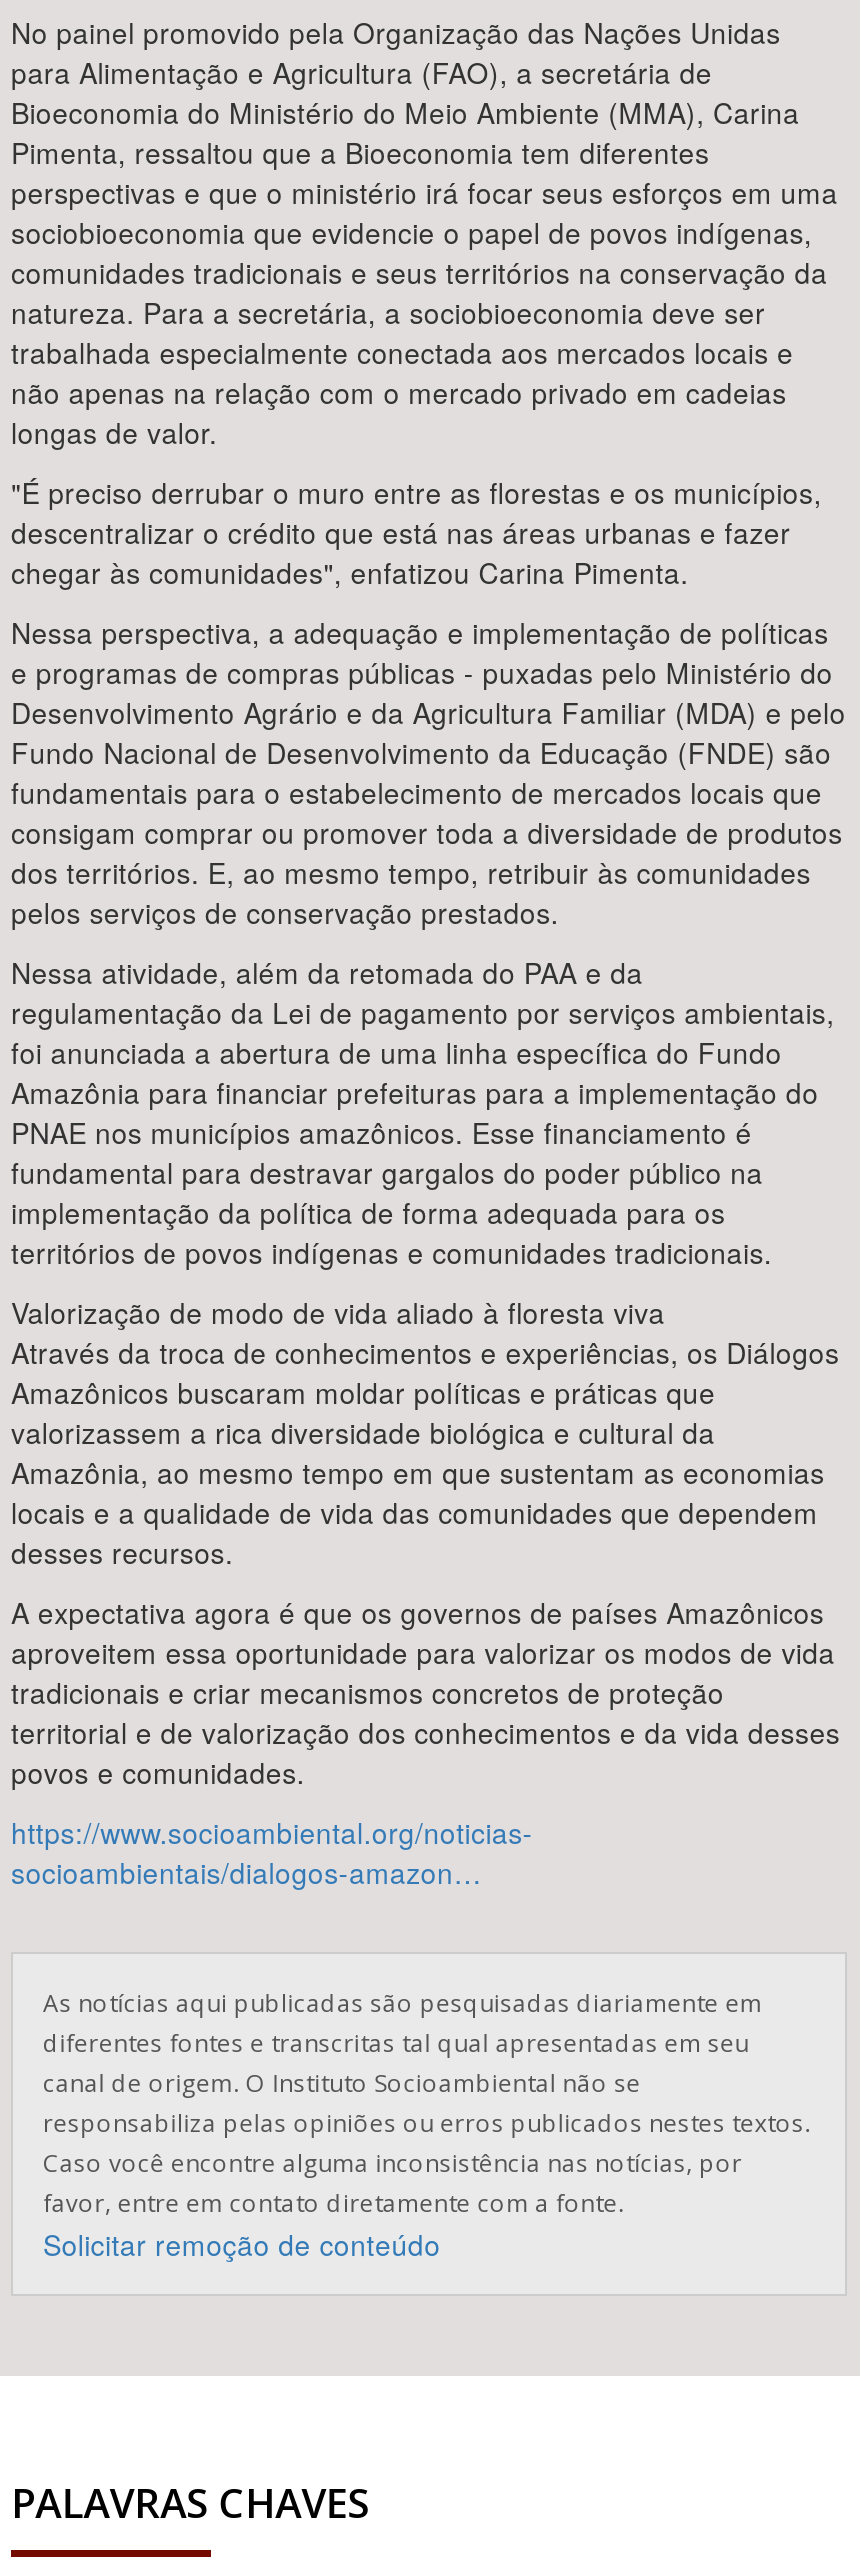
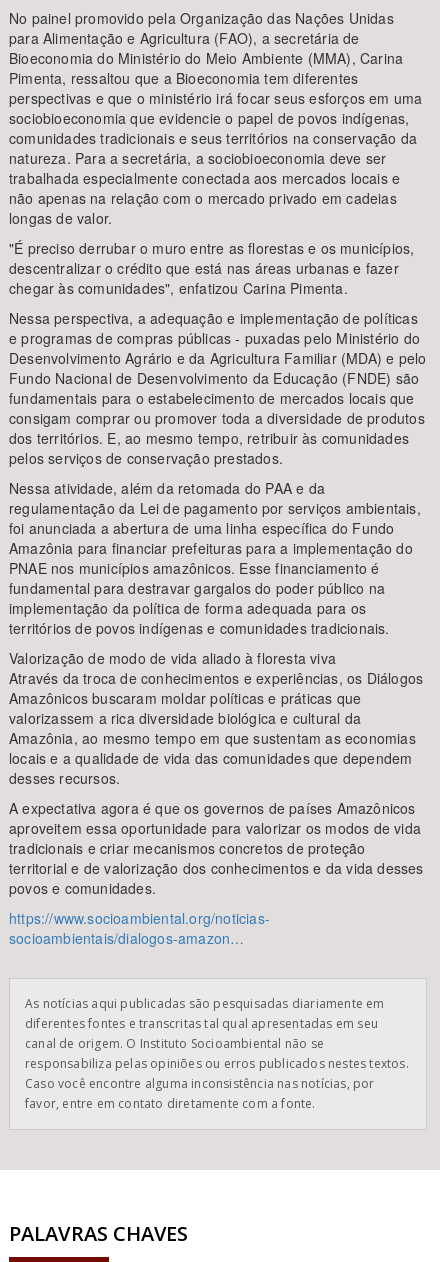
[43,2224,441,2264] Solicitar remoção de conteúdo -> none

